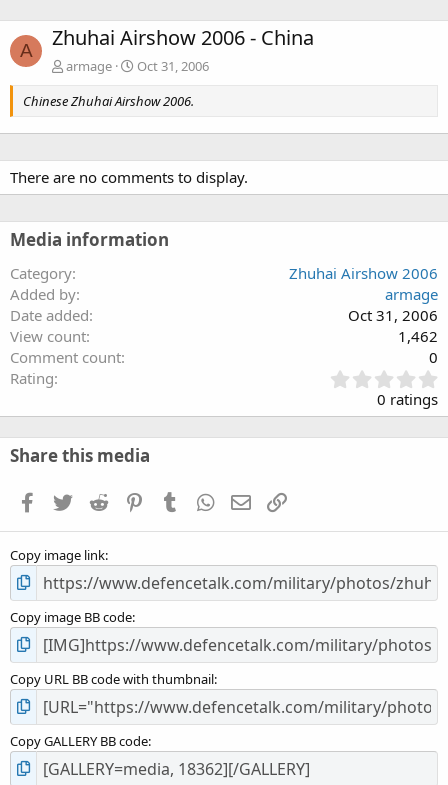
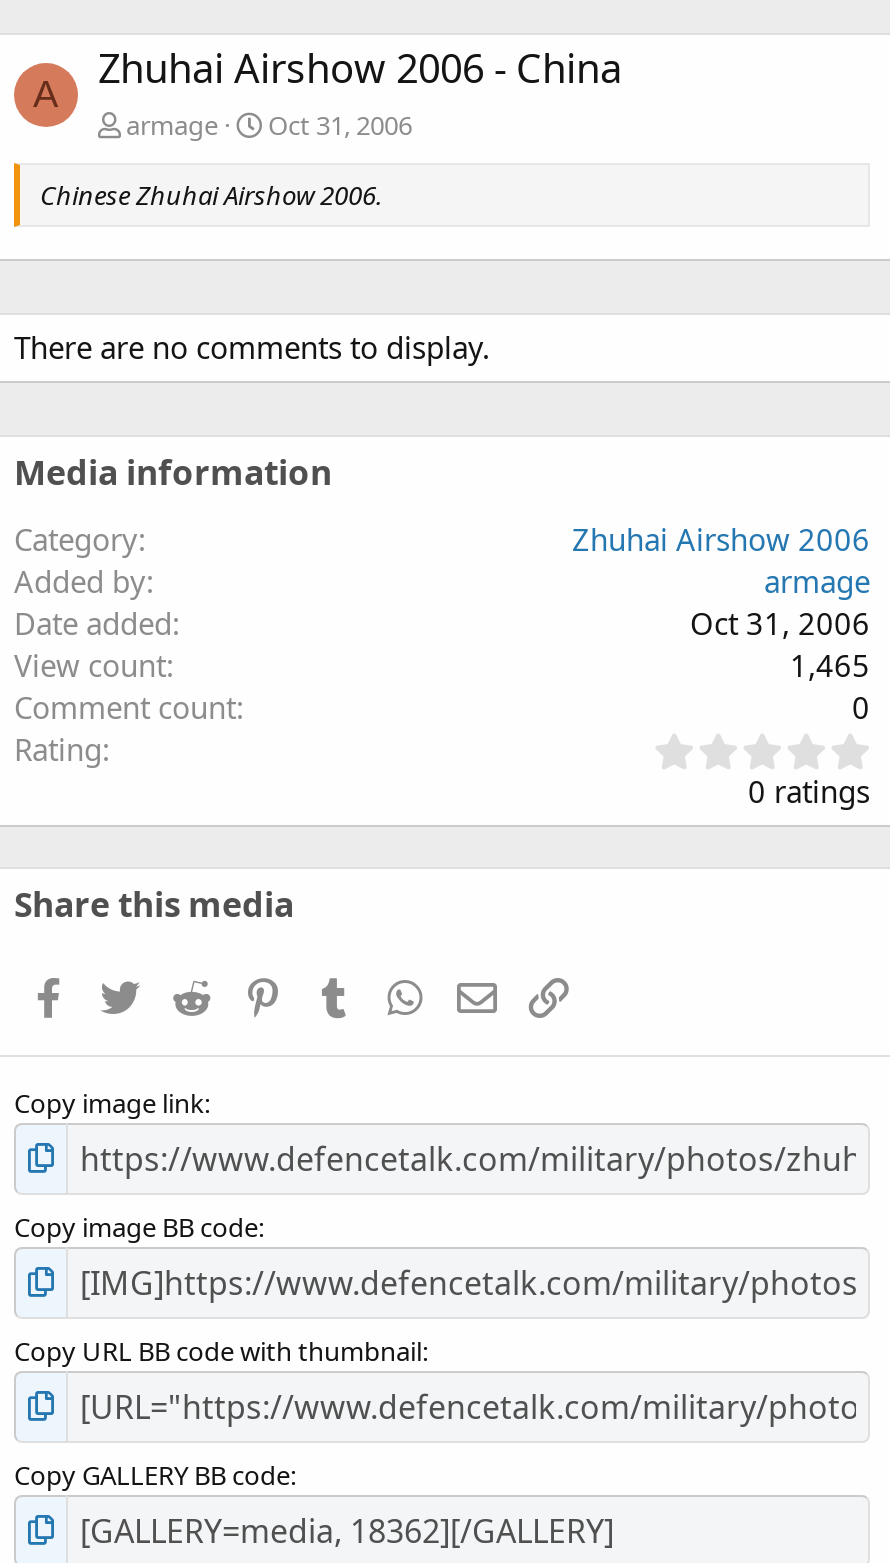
[398,326,438,346] 1,462 -> [790,645,870,685] 1,465

